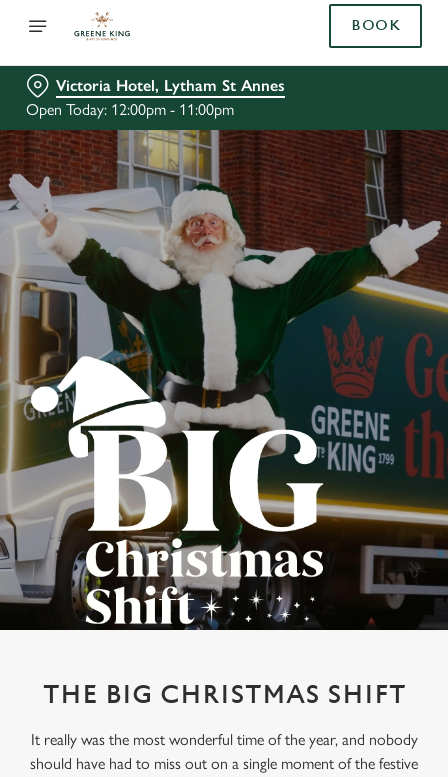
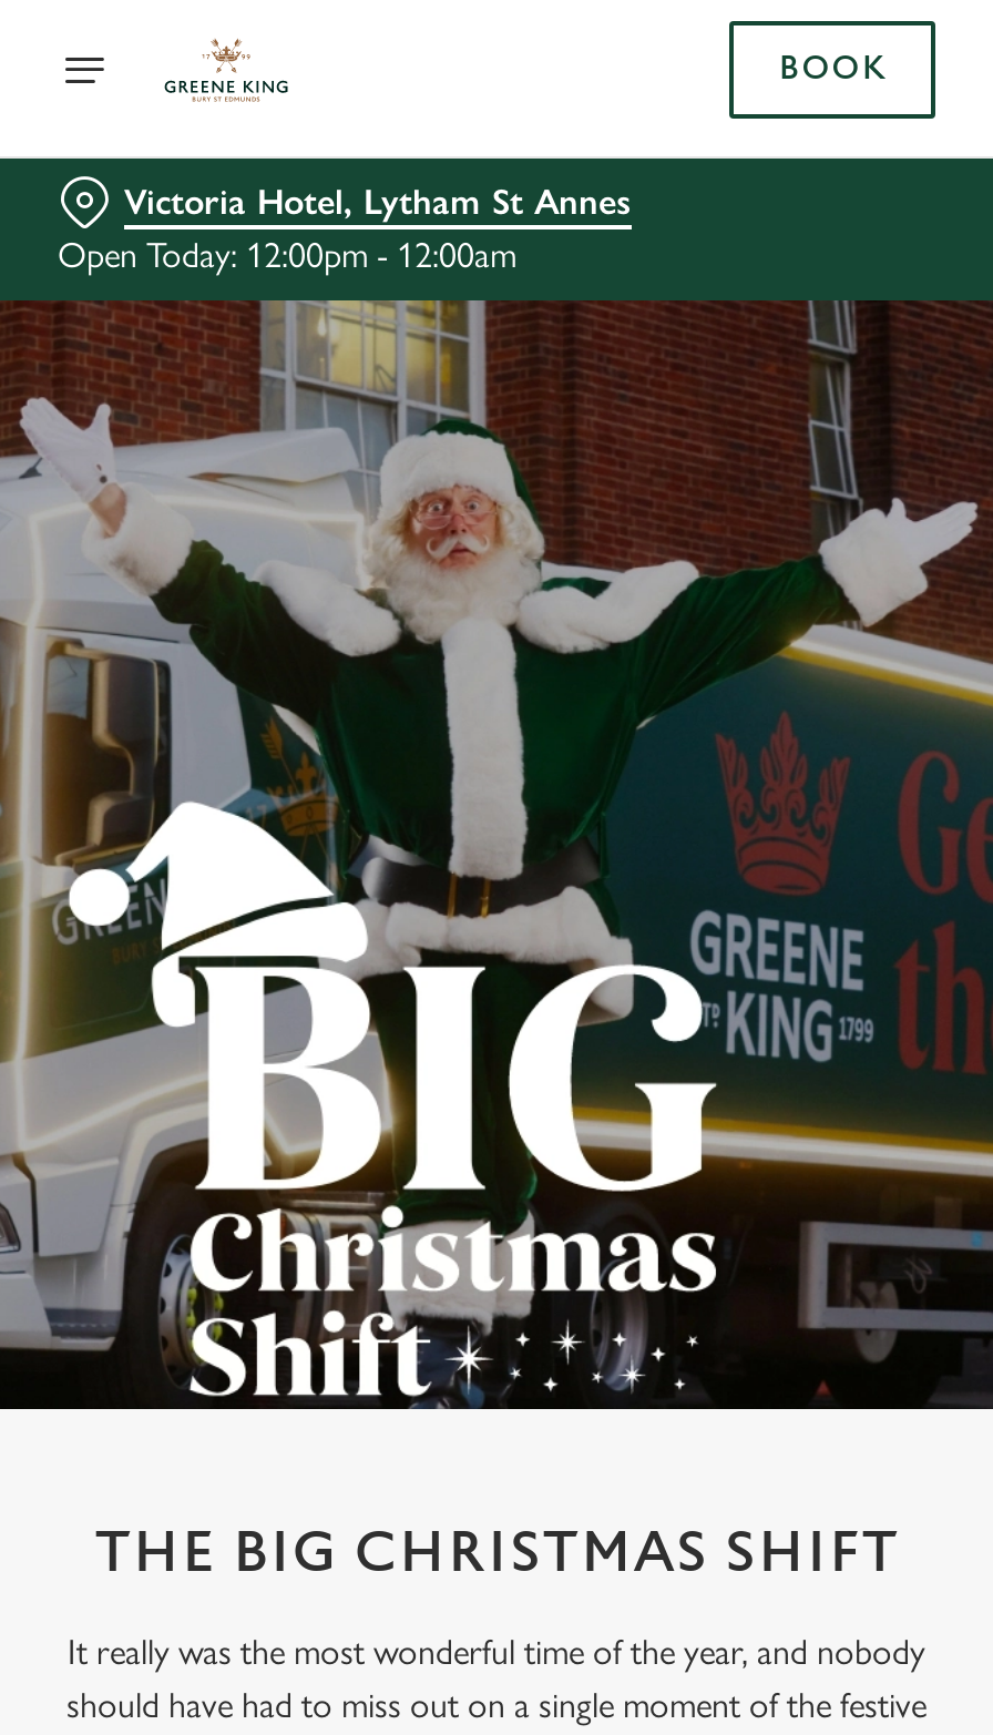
[26,100,234,119] Open Today: 12:00pm - 11:00pm -> [58,234,516,276] Open Today: 12:00pm - 12:00am

